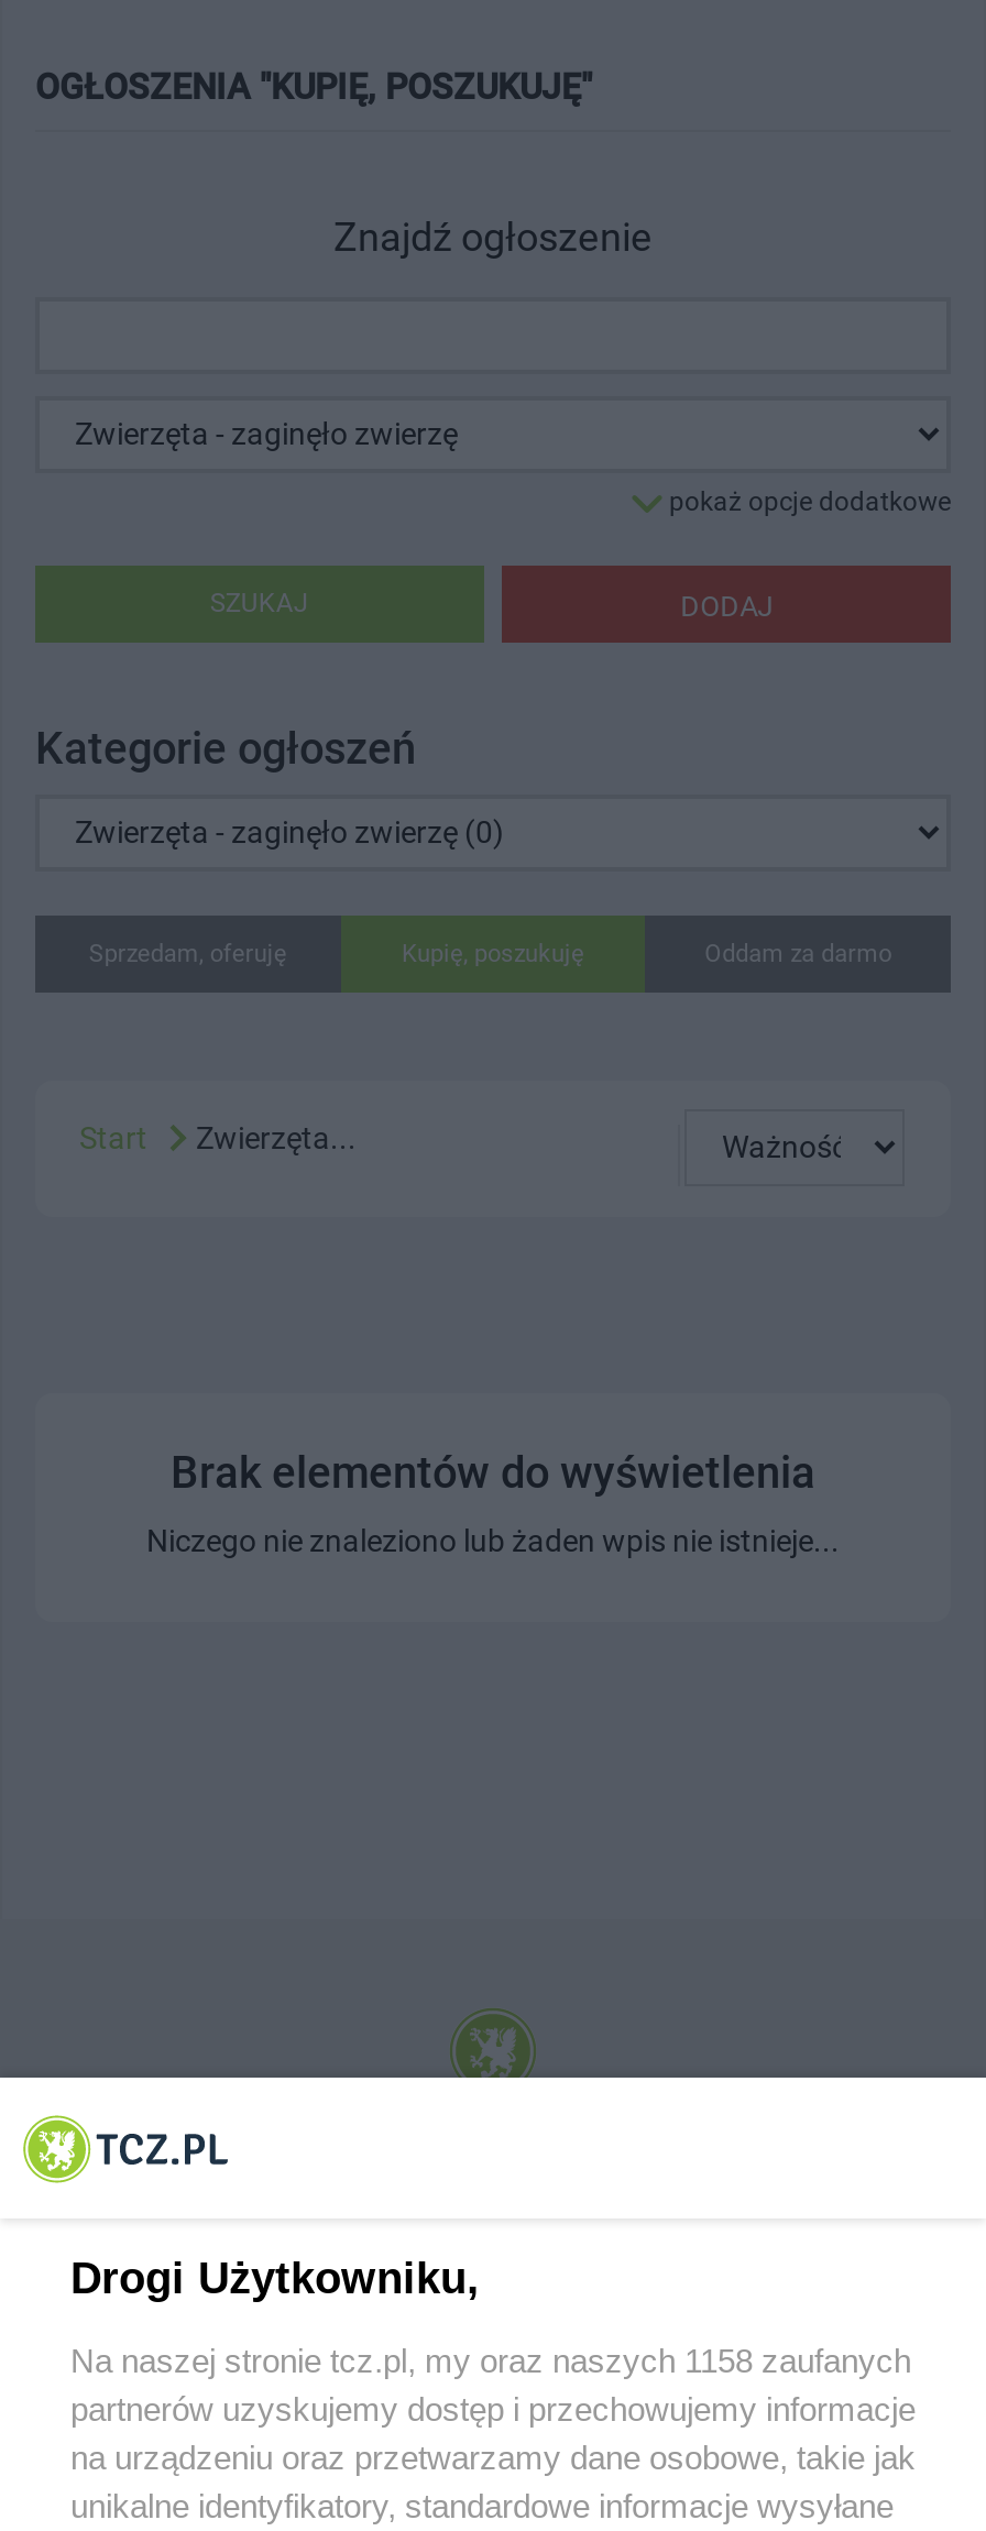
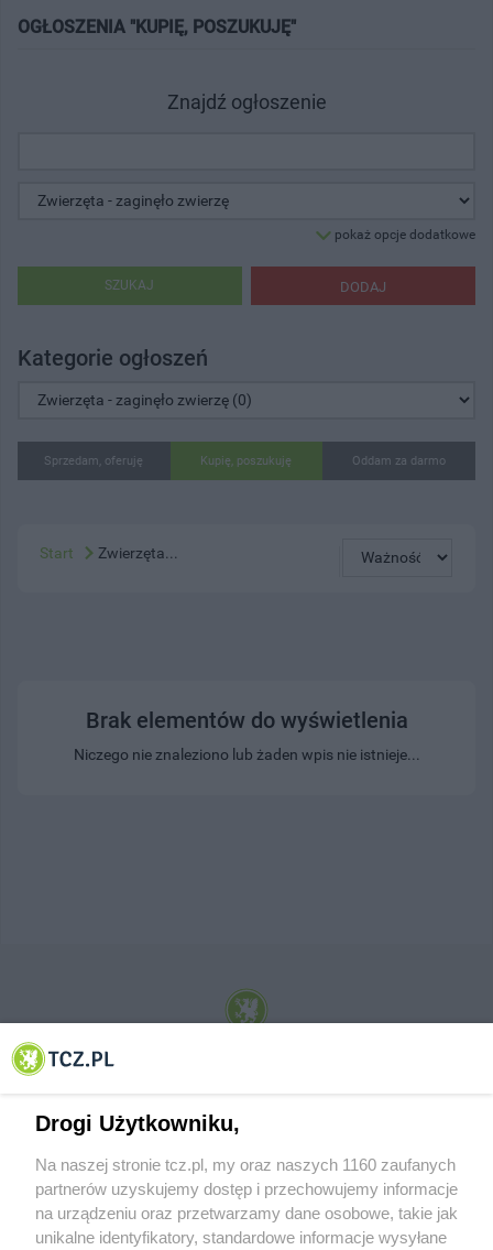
[70,2342,911,2379] Na naszej stronie tcz.pl, my oraz naszych 1158 zaufanych -> [35,1155,456,1174] Na naszej stronie tcz.pl, my oraz naszych 1160 zaufanych

